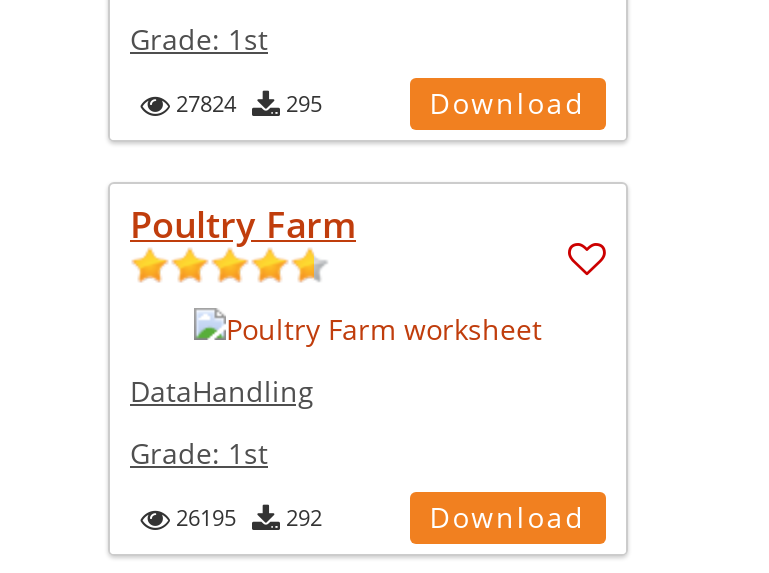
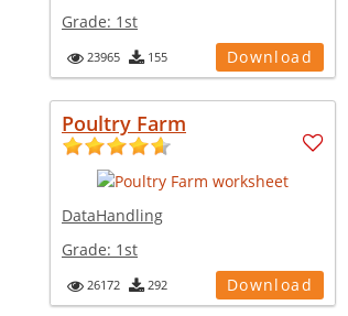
[176,87,236,117] 27824 -> [87,48,120,65] 23965
[286,87,322,117] 295 -> [148,48,167,65] 155
[176,501,322,531] 26195 292 -> [87,276,167,292] 26172 292

